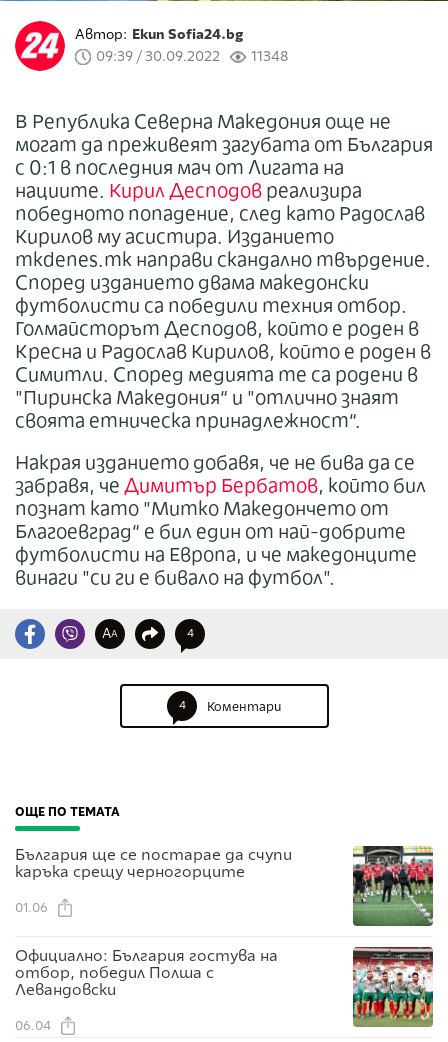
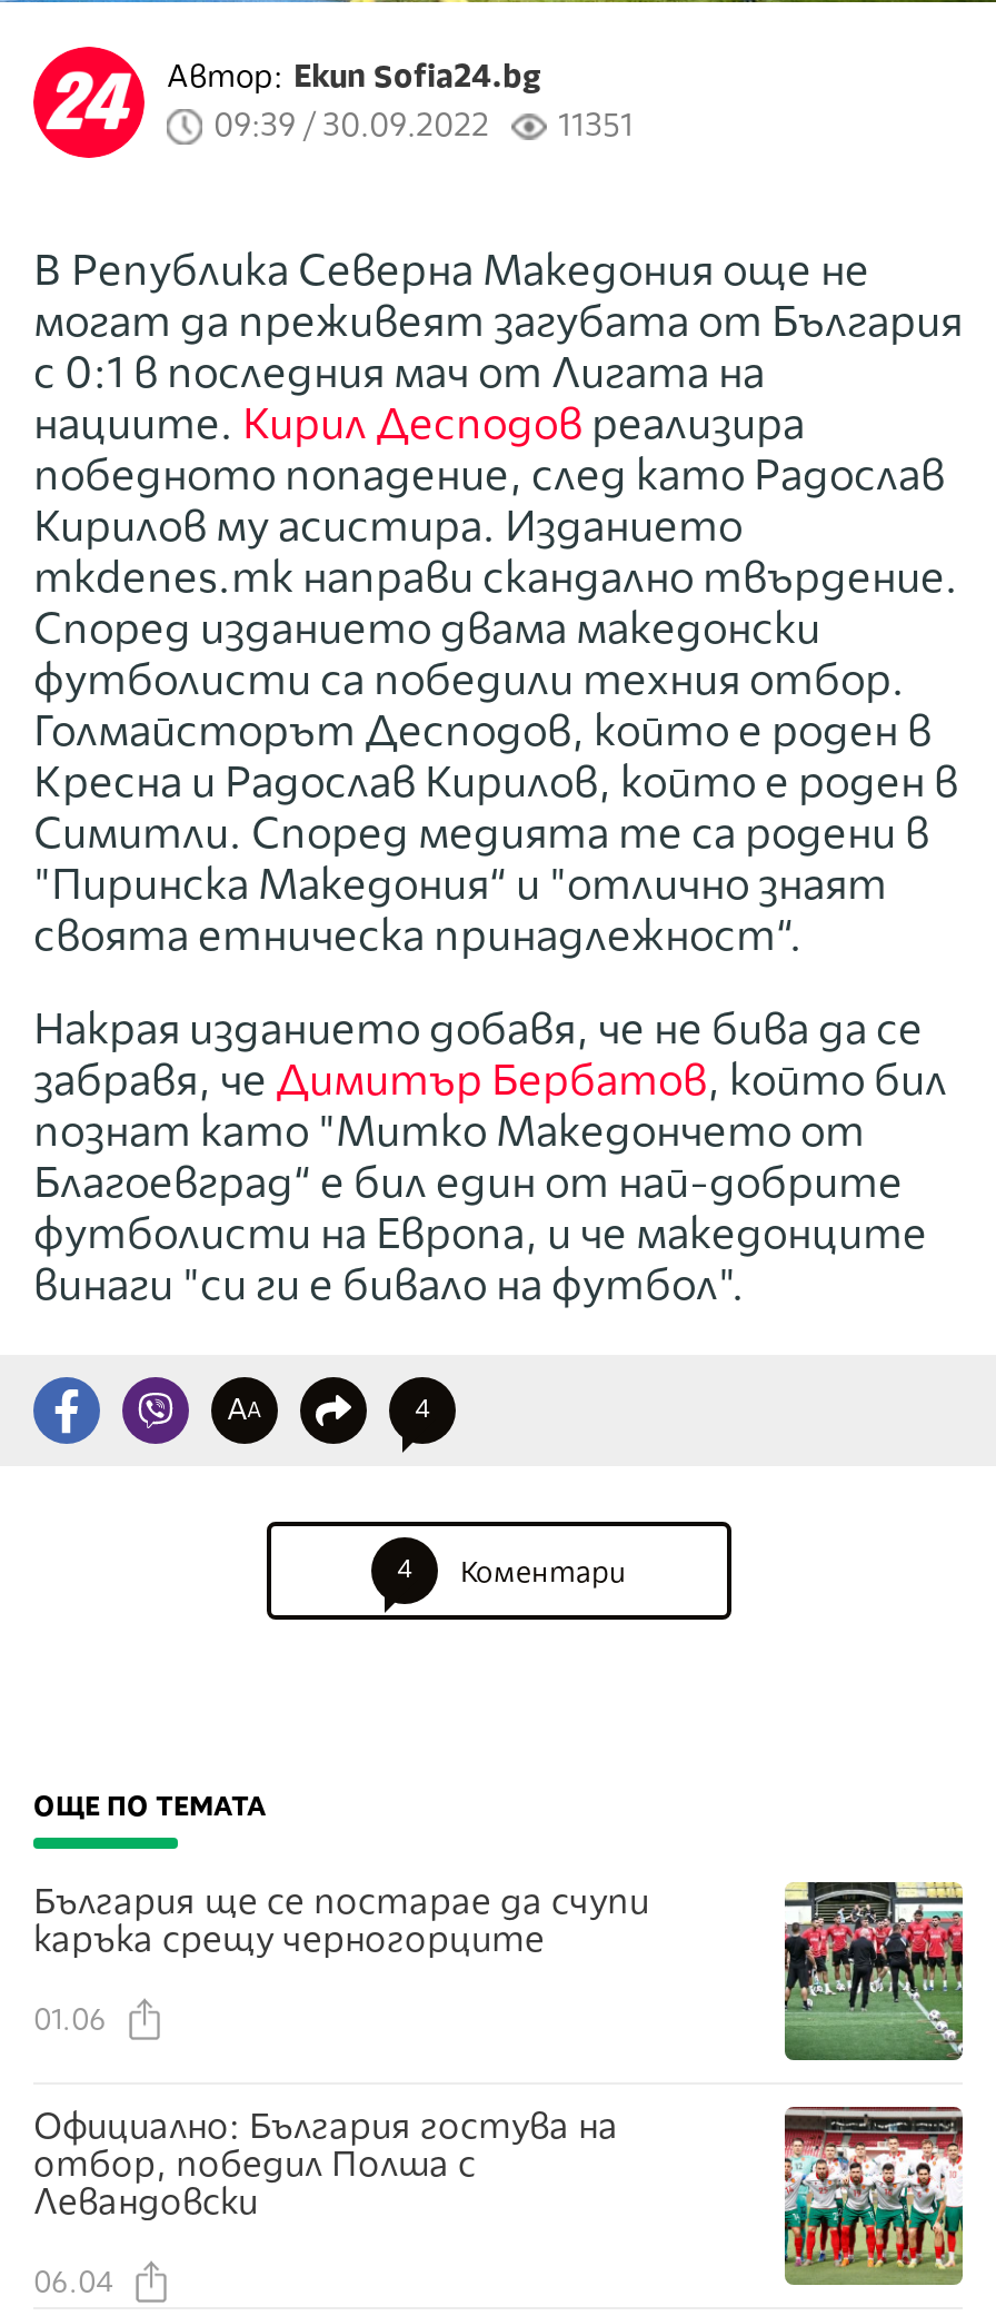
[96,48,289,65] 09:39 / 30.09.2022 11348 -> [213,107,634,145] 09:39 / 30.09.2022 11351

